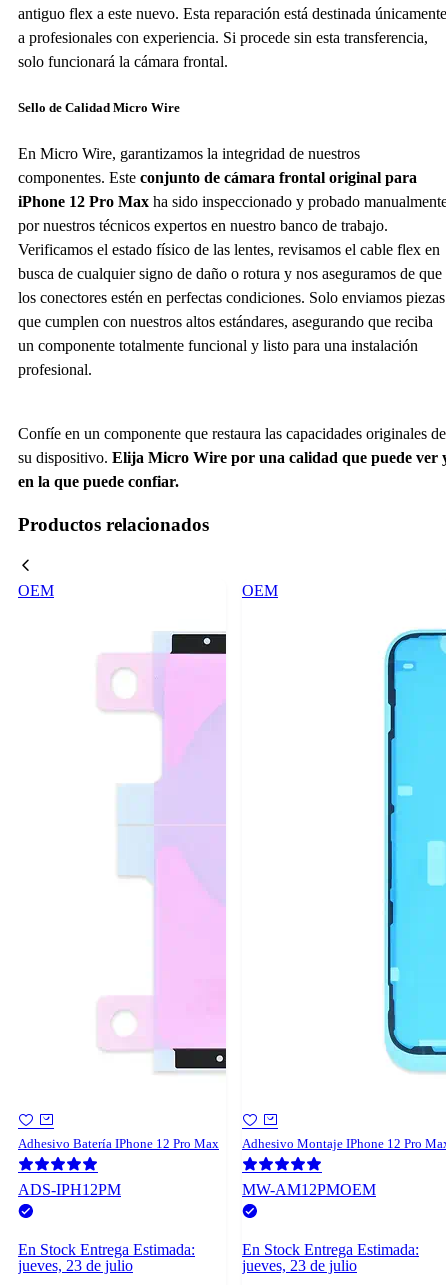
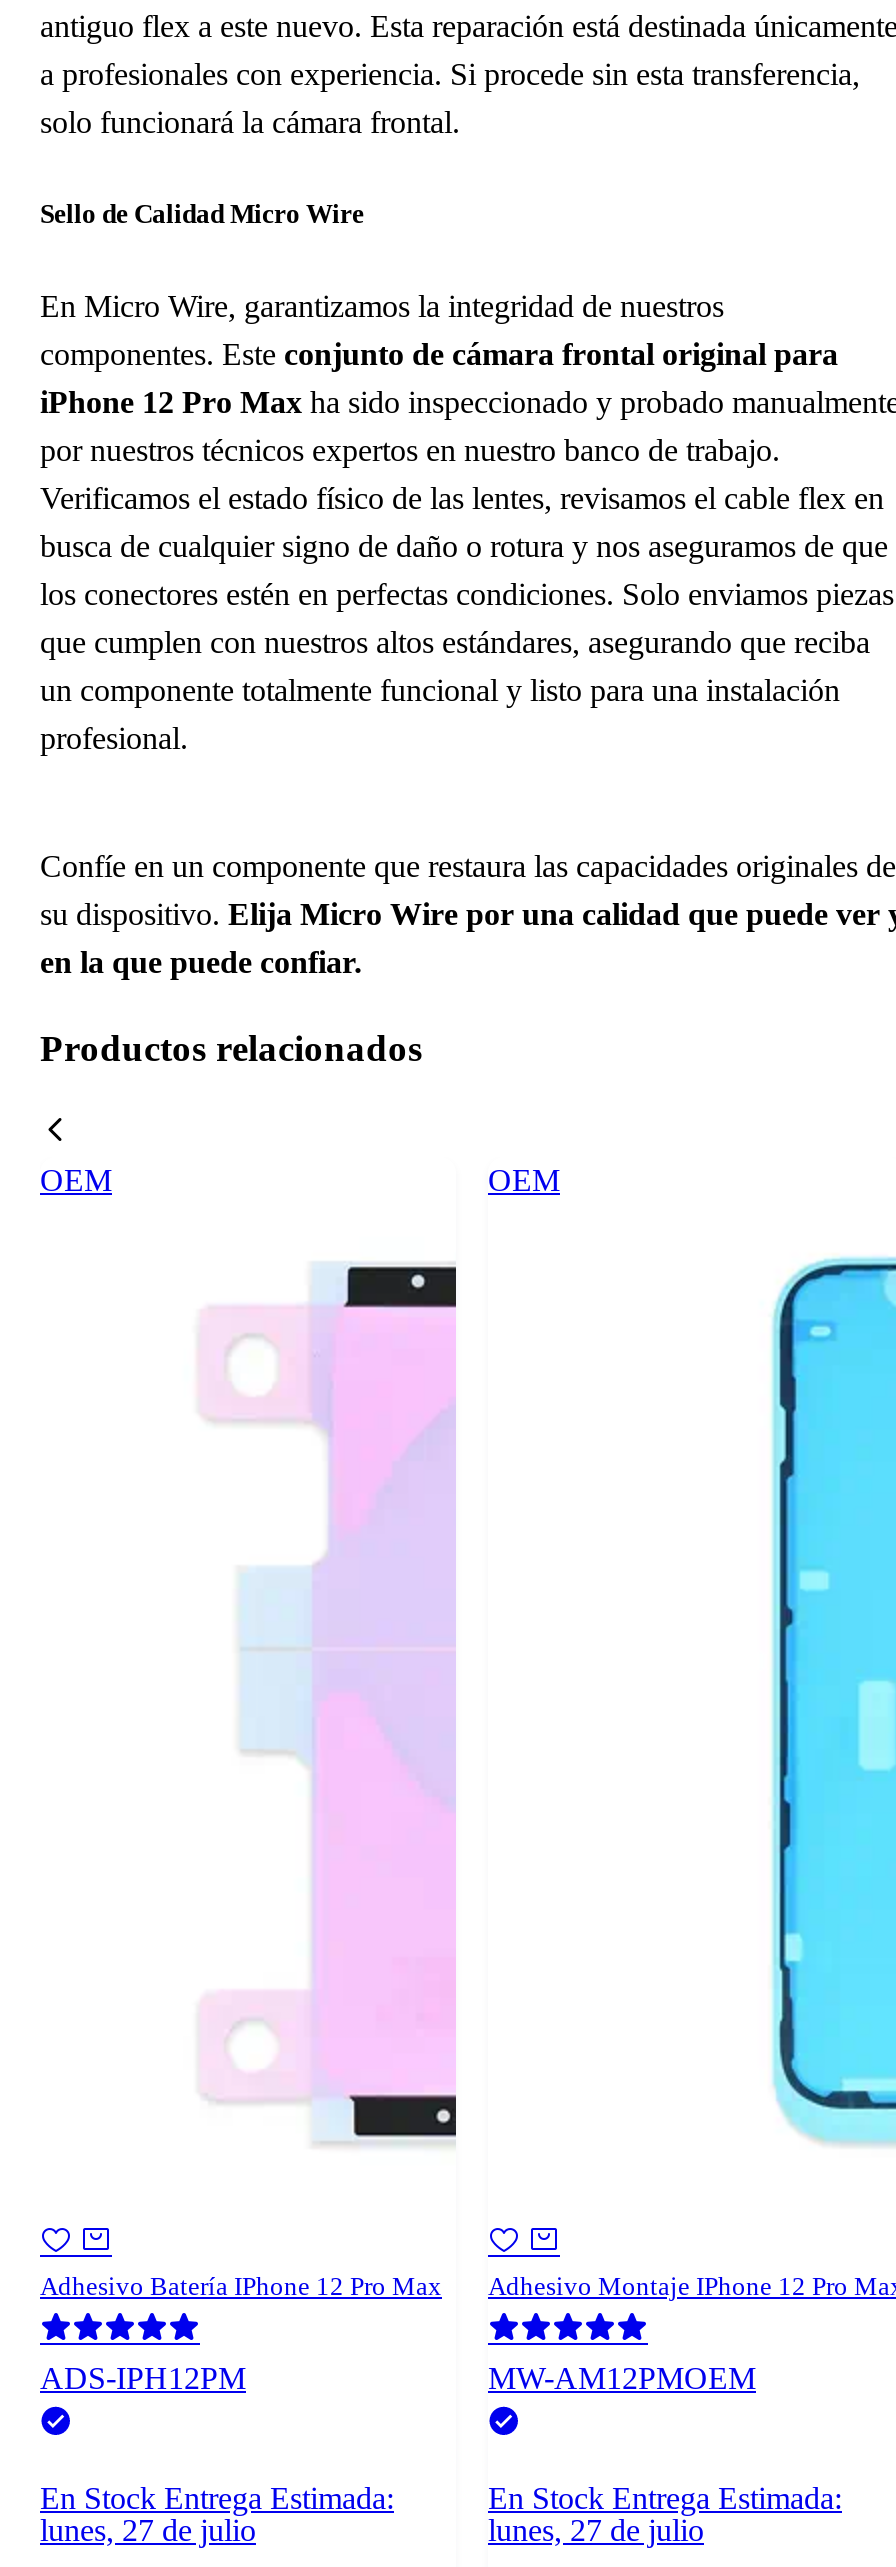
[18,1257,133,1274] jueves, 23 de julio -> [40,2514,256,2548] lunes, 27 de julio
[242,1257,357,1274] jueves, 23 de julio -> [488,2514,704,2548] lunes, 27 de julio

